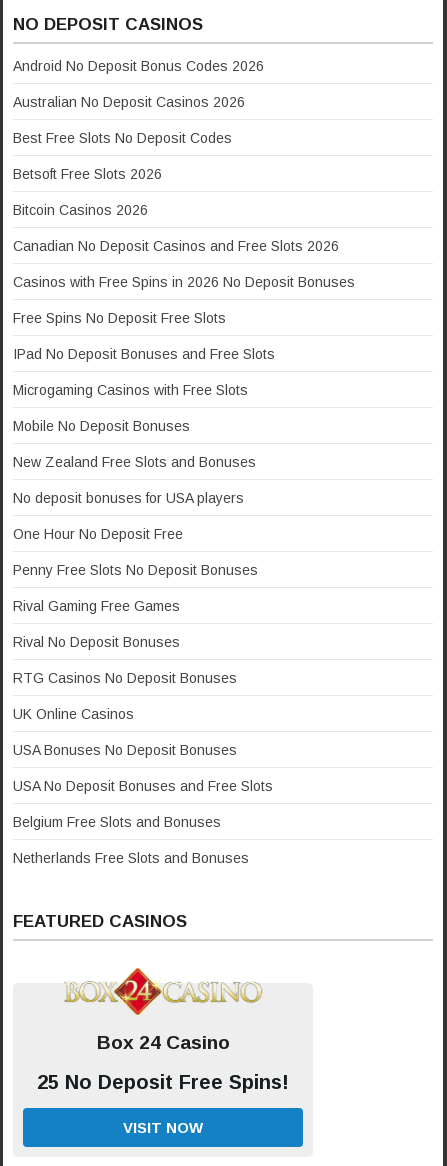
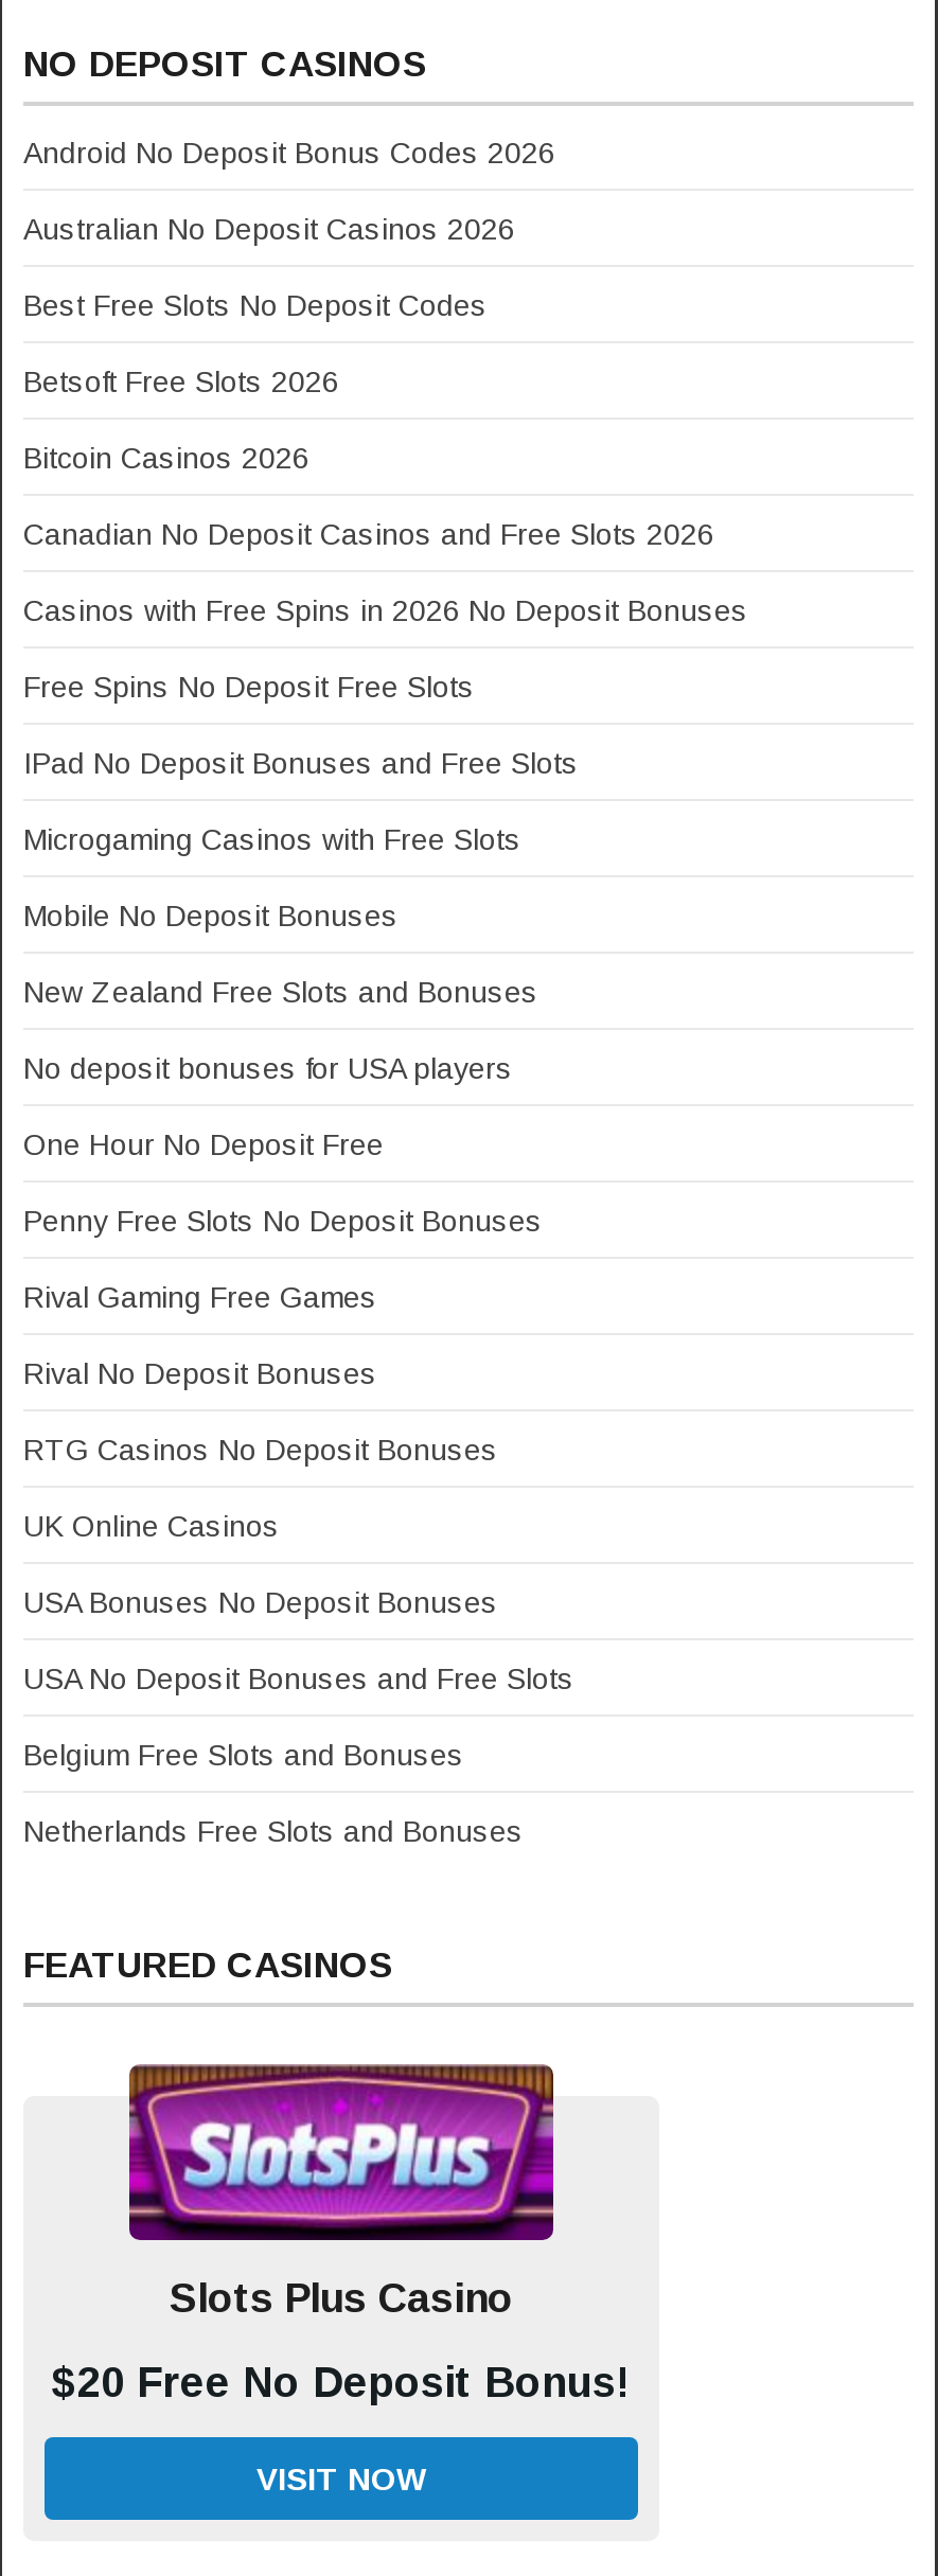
[63,968,263,1053] [image] | Box 24 Casino -> [127,2062,555,2321] [image] | Slots Plus Casino
[37,1071,289,1093] 25 No Deposit Free Spins! -> [52,2359,631,2406] $20 Free No Deposit Bonus!

